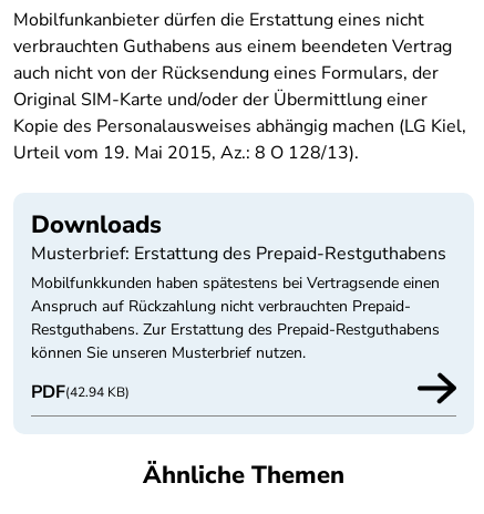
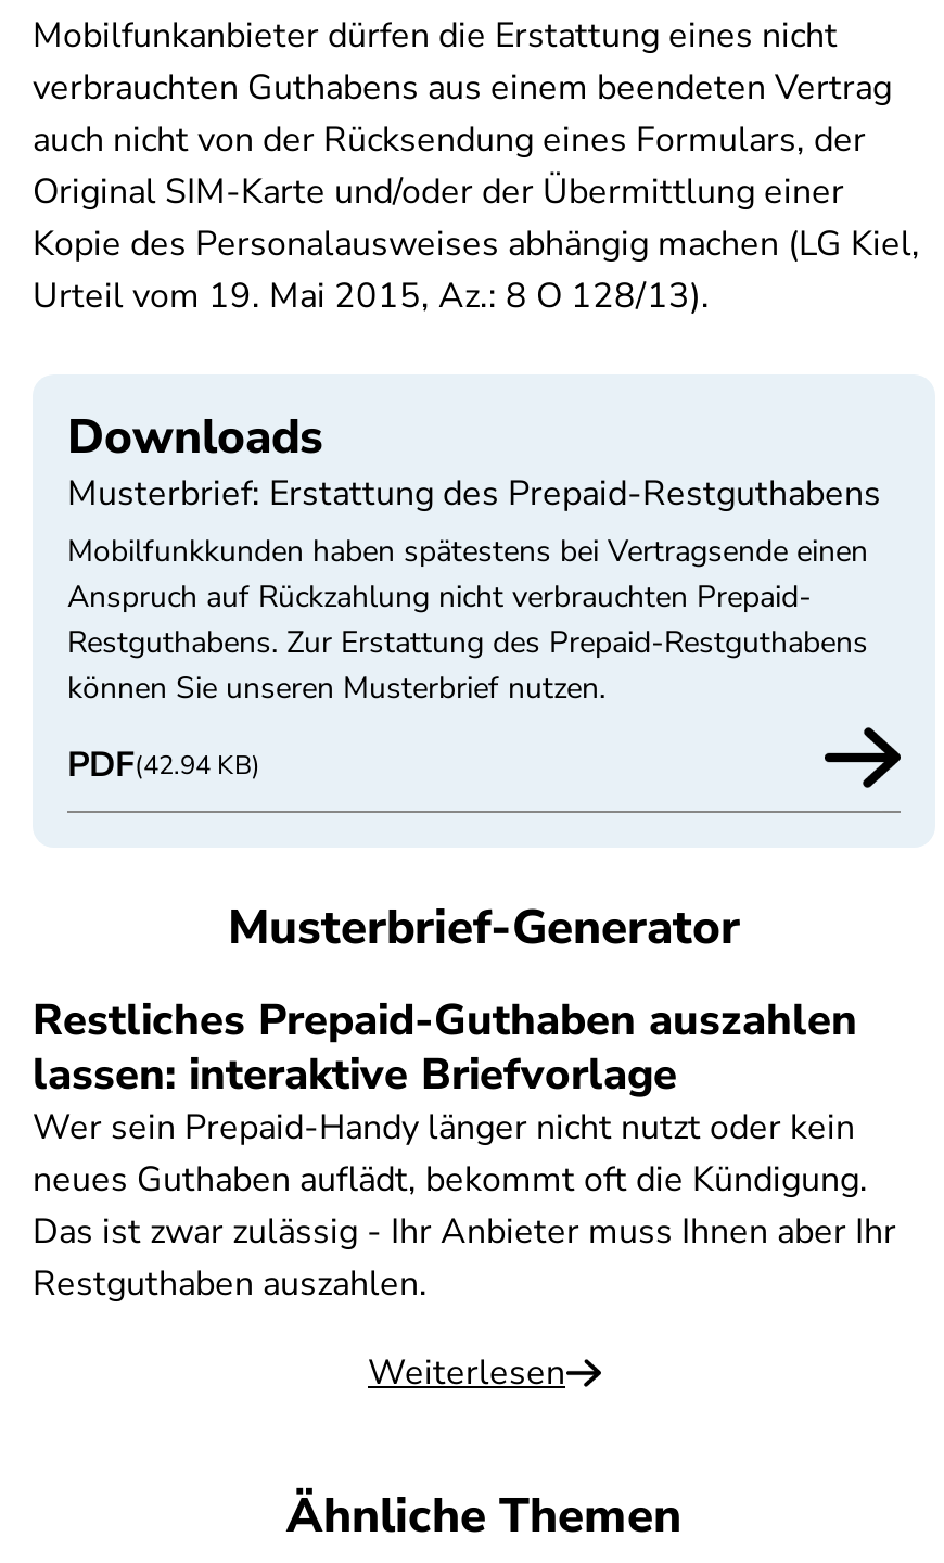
none -> [33,895,896,1397] Musterbrief-Generator | Restliches Prepaid-Guthaben auszahlen | lassen: interaktive Briefvorlage | Wer sein Prepaid-Handy länger nicht nutzt oder kein | neues Guthaben auflädt, bekommt oft die Kündigung. | Das ist zwar zulässig - Ihr Anbieter muss Ihnen aber Ihr | Restguthaben auszahlen. | Weiterlesen

